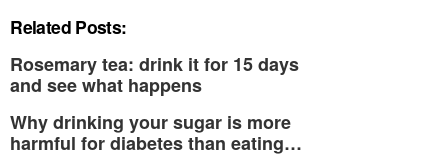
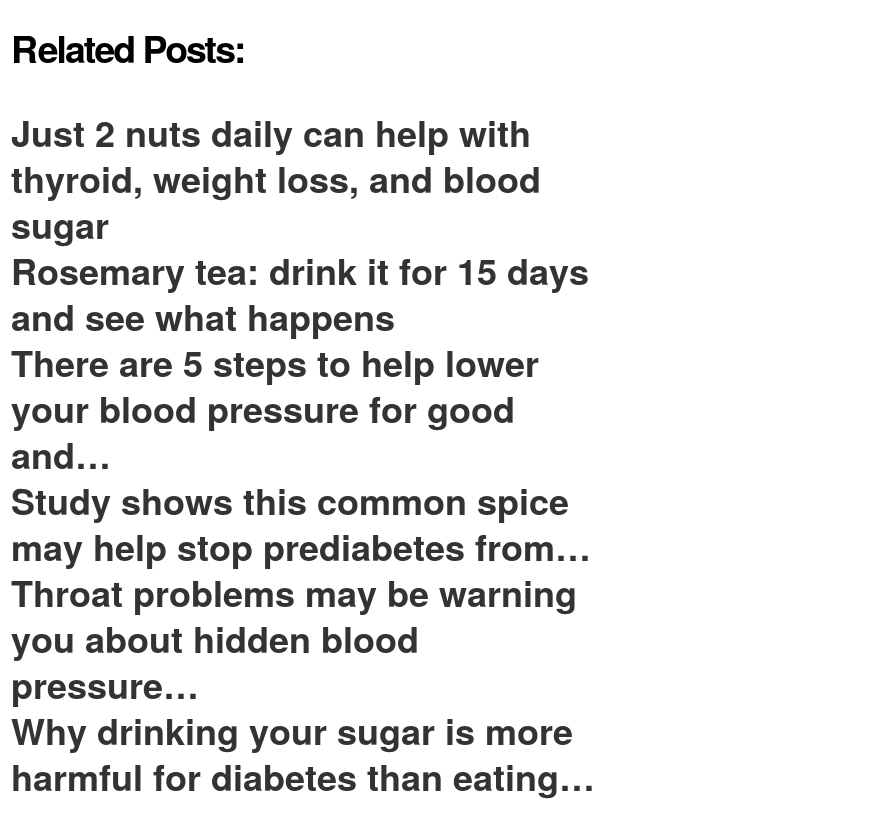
none -> [11,108,541,252] Just 2 nuts daily can help with | thyroid, weight loss, and blood | sugar
none -> [11,338,591,712] There are 5 steps to help lower | your blood pressure for good | and… | Study shows this common spice | may help stop prediabetes from… | Throat problems may be warning | you about hidden blood | pressure…

